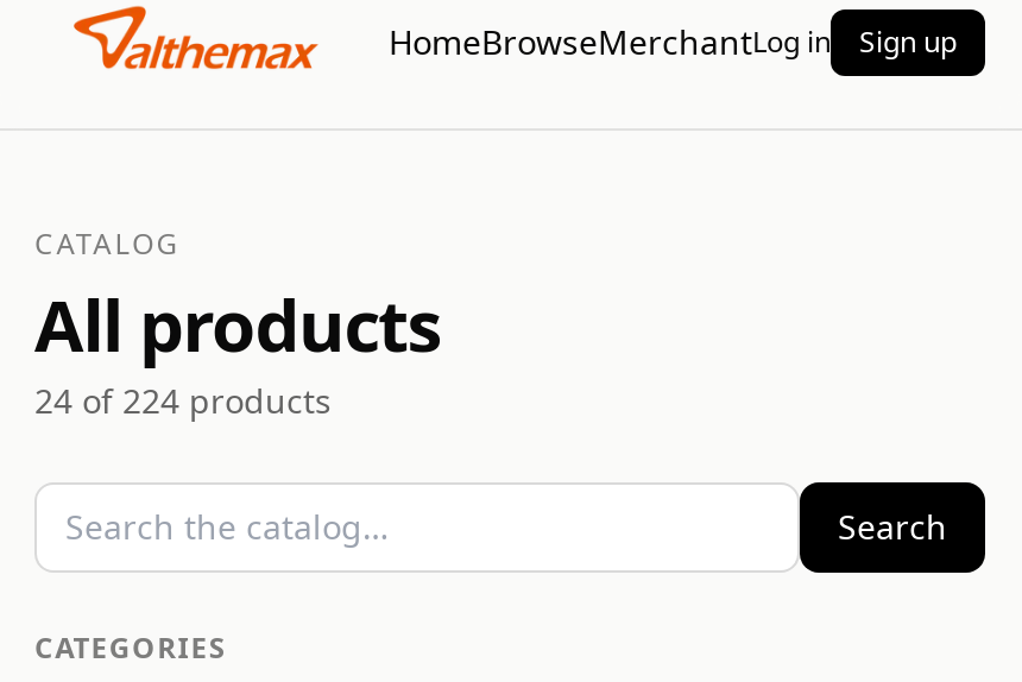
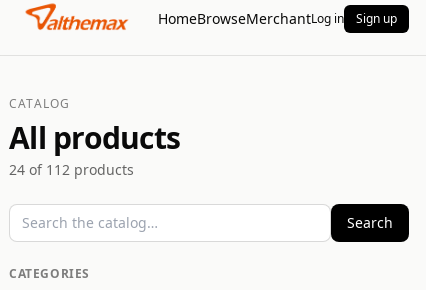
[34,378,332,423] 24 of 224 products -> [9,160,134,179] 24 of 112 products

